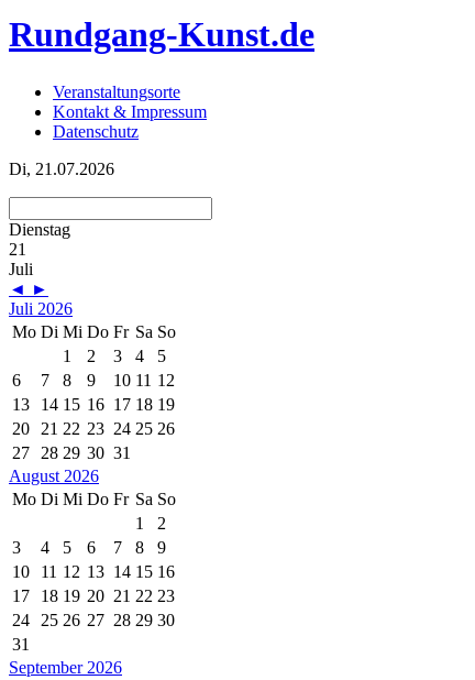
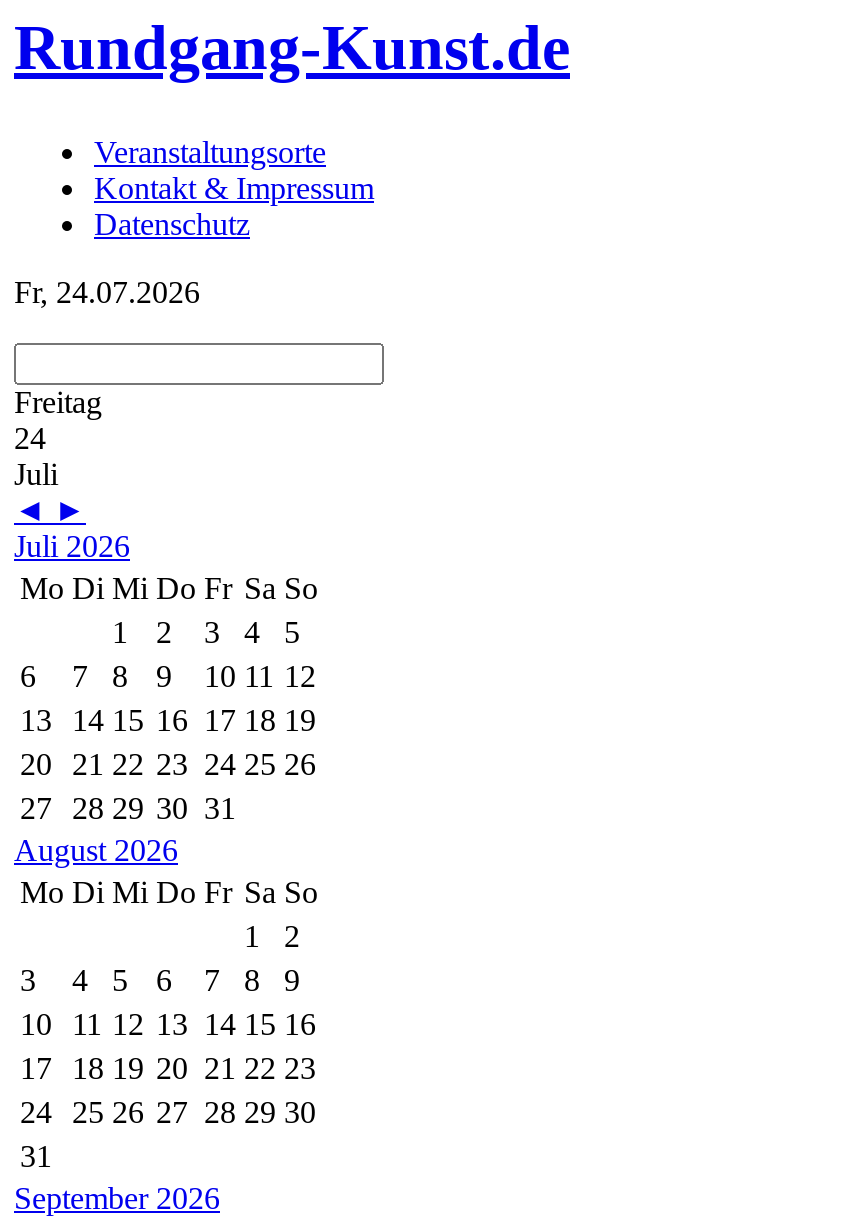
[9,160,114,179] Di, 21.07.2026 -> [14,276,200,310] Fr, 24.07.2026
[9,221,70,259] Dienstag | 21 -> [14,386,102,456] Freitag | 24

